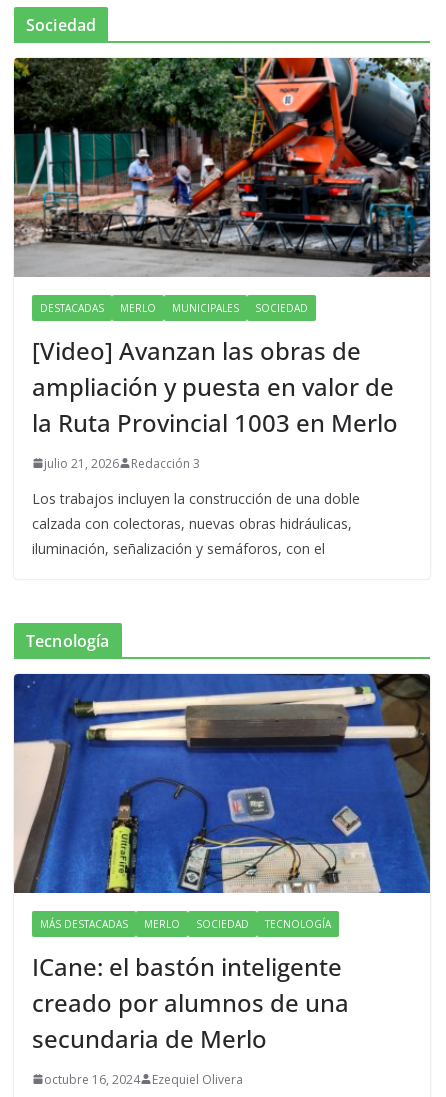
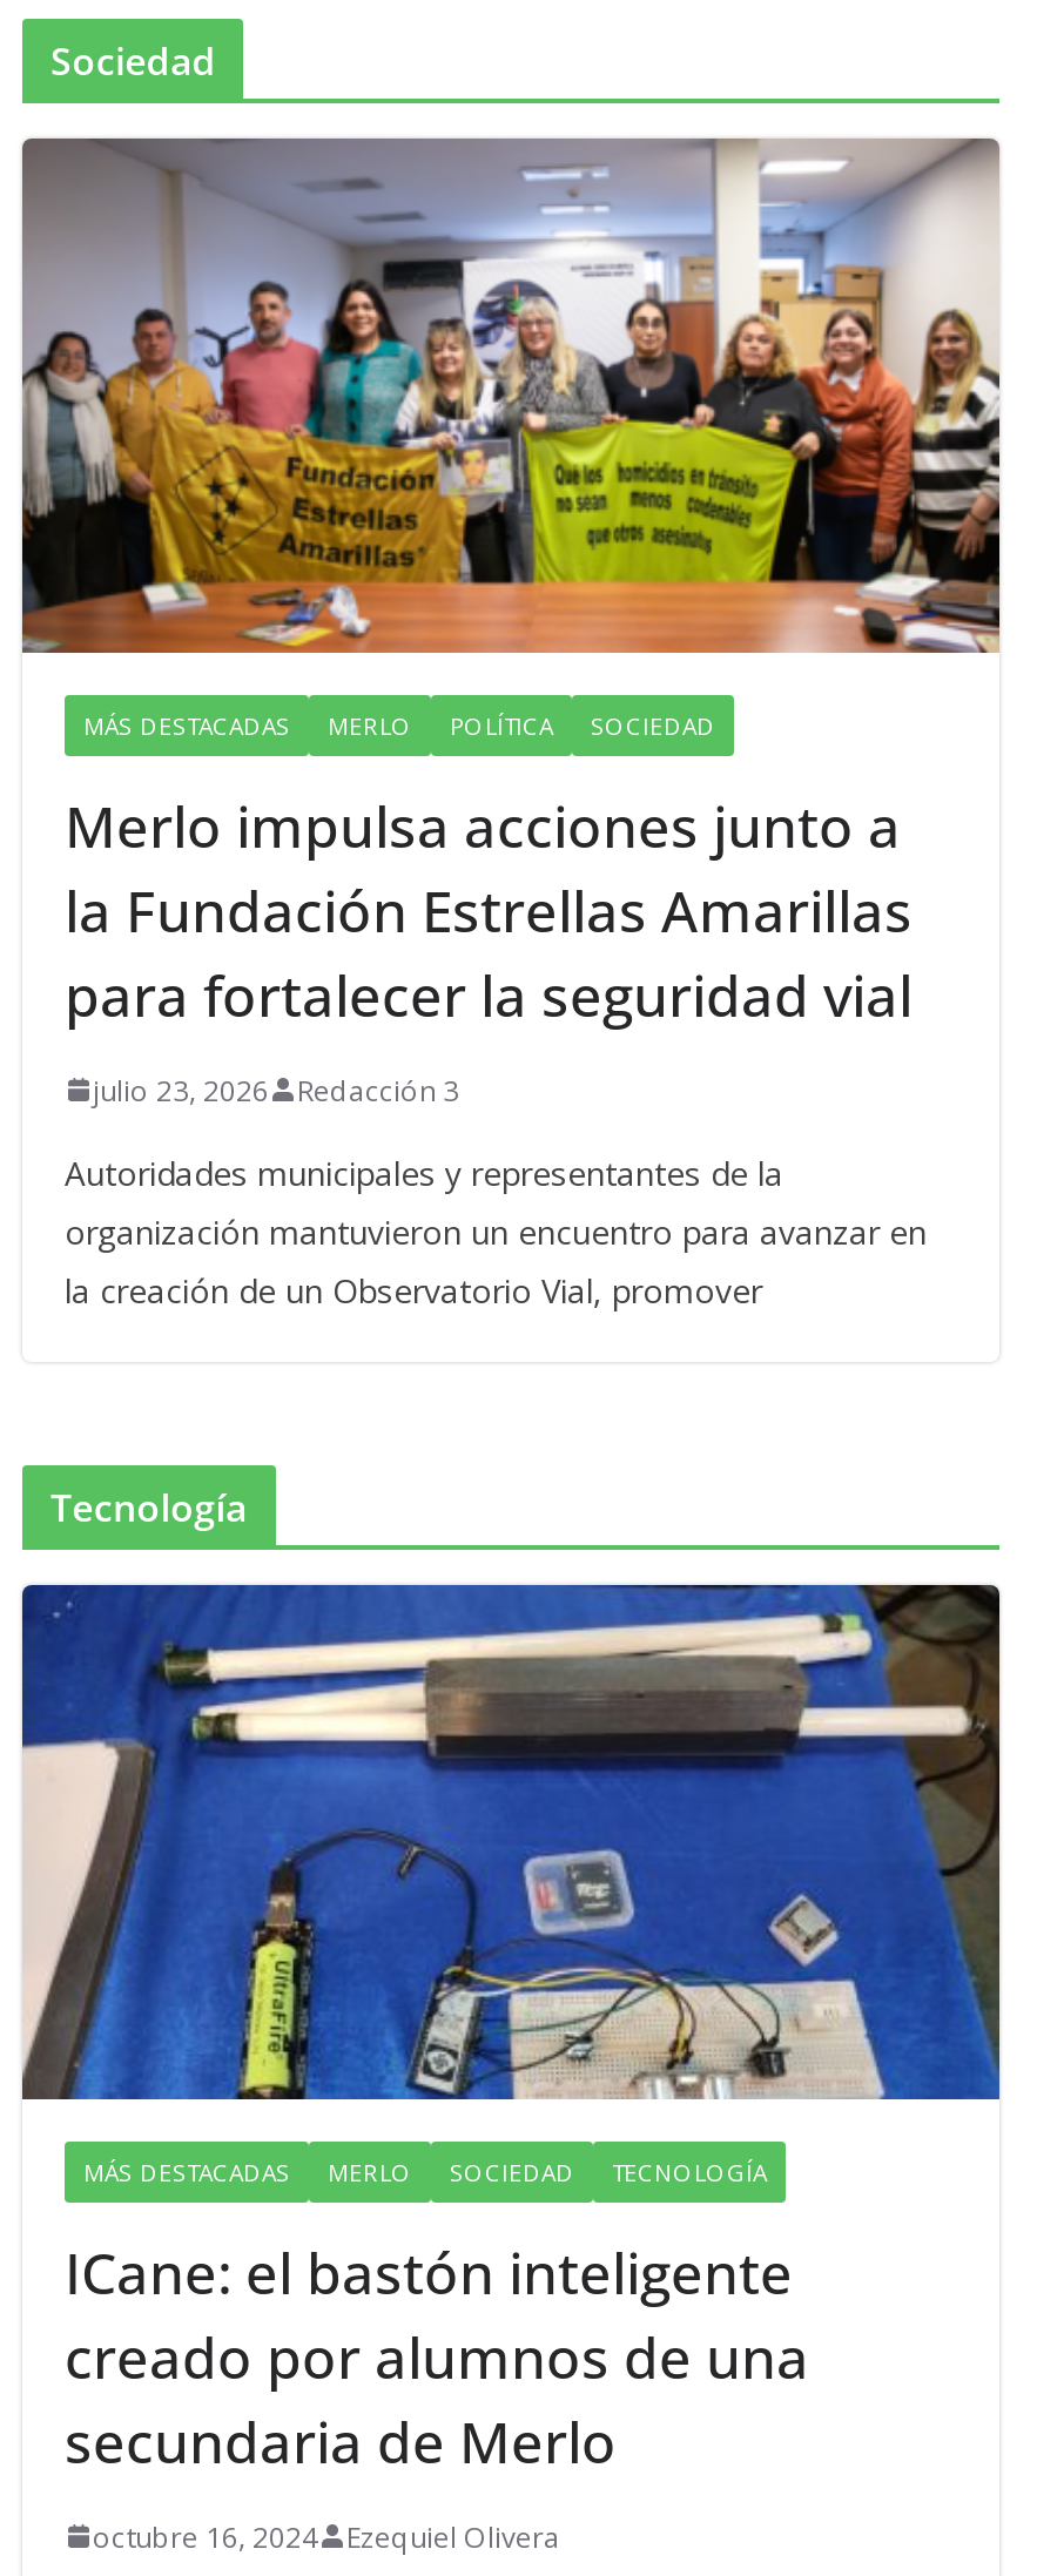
[13,57,431,315] [image] | DESTACADAS -> [20,136,1002,742] [image] | MÁS DESTACADAS
[172,301,239,315] MUNICIPALES -> [450,709,553,742] POLÍTICA
[32,334,398,439] [Video] Avanzan las obras de | ampliación y puesta en valor de | la Ruta Provincial 1003 en Merlo -> [65,787,913,1033] Merlo impulsa acciones junto a | la Fundación Estrellas Amarillas | para fortalecer la seguridad vial
[44,455,200,472] julio 21, 2026 Redacción 3 -> [93,1071,459,1111] julio 23, 2026 Redacción 3
[32,489,360,558] Los trabajos incluyen la construcción de una doble | calzada con colectoras, nuevas obras hidráulicas, | iluminación, señalización y semáforos, con el -> [65,1151,927,1313] Autoridades municipales y representantes de la | organización mantuvieron un encuentro para avanzar en | la creación de un Observatorio Vial, promover

